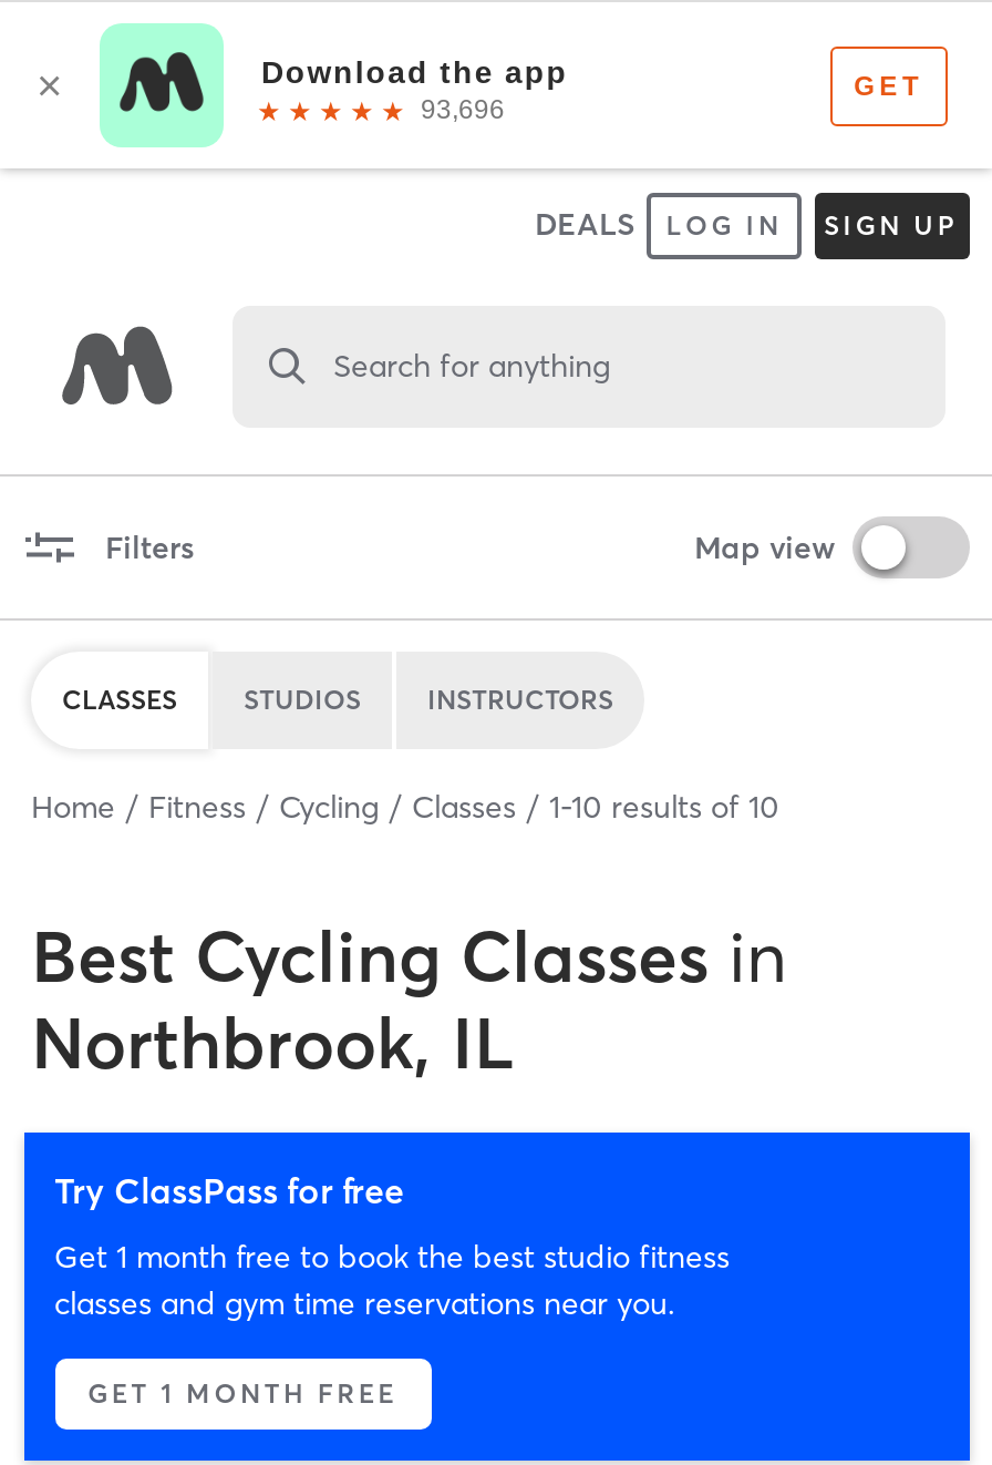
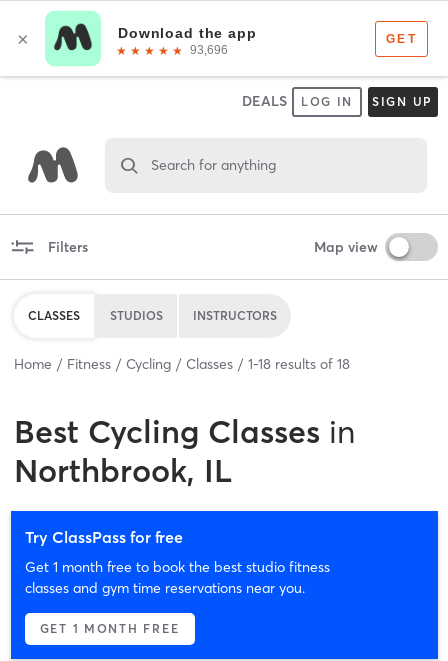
[31,786,779,826] Home Fitness Cycling Classes 1-10 results of 10 -> [14,354,350,372] Home Fitness Cycling Classes 1-18 results of 18

